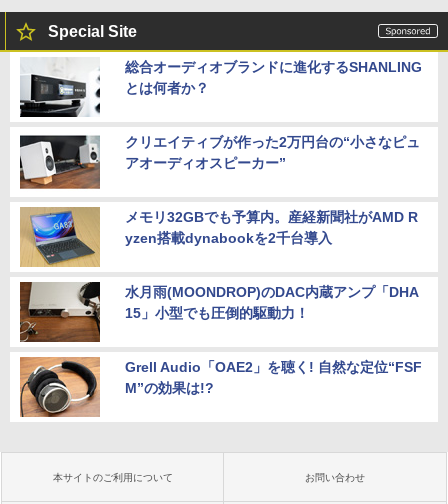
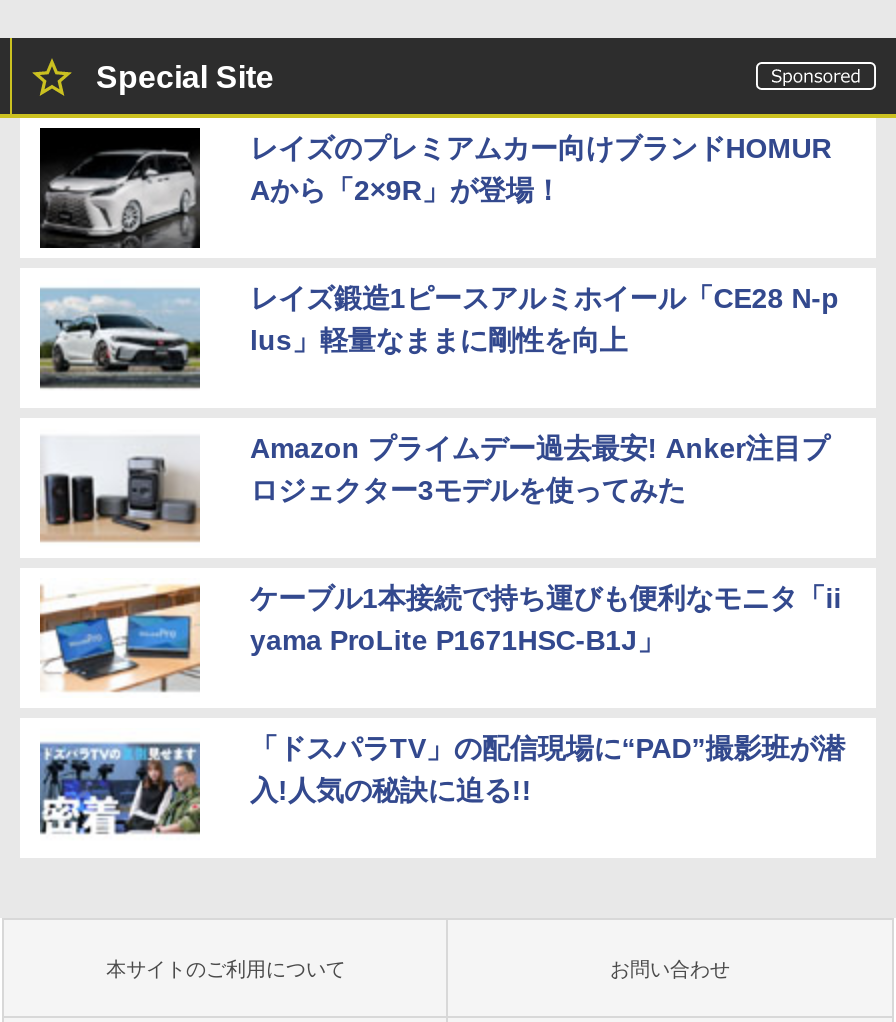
[20,57,422,117] [image] | 総合オーディオブランドに進化するSHANLING | とは何者か？ -> [38,126,831,250] [image] | レイズのプレミアムカー向けブランドHOMUR | Aから「2×9R」が登場！
[19,134,420,190] [image] | クリエイティブが作った2万円台の“小さなピュ | アオーディオスピーカー” -> [40,282,839,392] [image] | レイズ鍛造1ピースアルミホイール「CE28 N-p | lus」軽量なままに剛性を向上
[19,206,418,268] [image] | メモリ32GBでも予算内。産経新聞社がAMD R | yzen搭載dynabookを2千台導入 -> [40,428,829,548] [image] | Amazon プライムデー過去最安! Anker注目プ | ロジェクター3モデルを使ってみた
[19,281,419,343] [image] | 水月雨(MOONDROP)のDAC内蔵アンプ「DHA | 15」小型でも圧倒的駆動力！ -> [40,578,841,698] [image] | ケーブル1本接続で持ち運びも便利なモニタ「ii | yama ProLite P1671HSC-B1J」
[19,356,422,418] [image] | Grell Audio「OAE2」を聴く! 自然な定位“FSF | M”の効果は!? -> [38,728,845,848] [image] | 「ドスパラTV」の配信現場に“PAD”撮影班が潜 | 入!人気の秘訣に迫る!!

